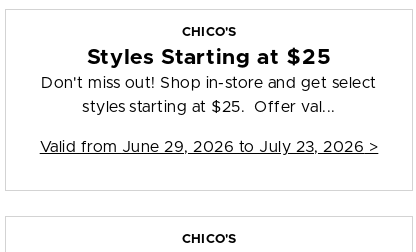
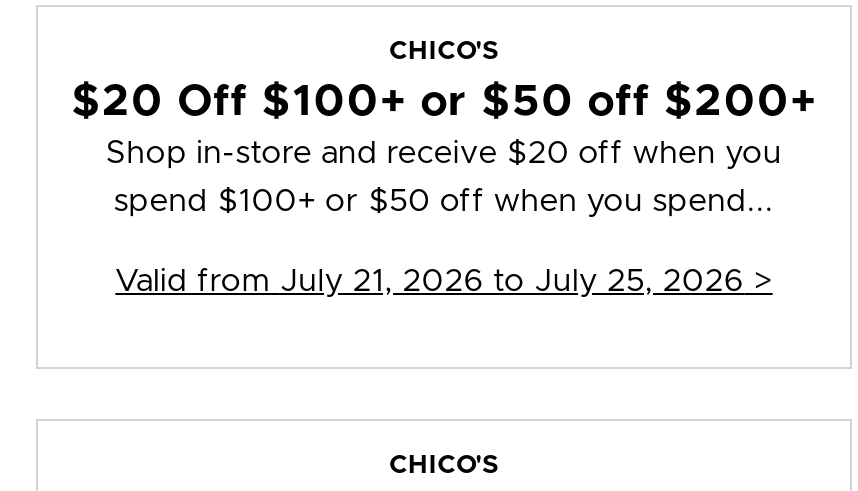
[41,47,377,91] Styles Starting at $25 | Don't miss out! Shop in-store and get select -> [70,81,818,169] $20 Off $100+ or $50 off $200+ | Shop in-store and receive $20 off when you
[82,99,336,115] styles starting at $25. Offer val... -> [114,185,774,217] spend $100+ or $50 off when you spend...
[40,139,378,155] Valid from June 29, 2026 to July 23, 2026 > -> [115,265,773,297] Valid from July 21, 2026 to July 25, 2026 >

